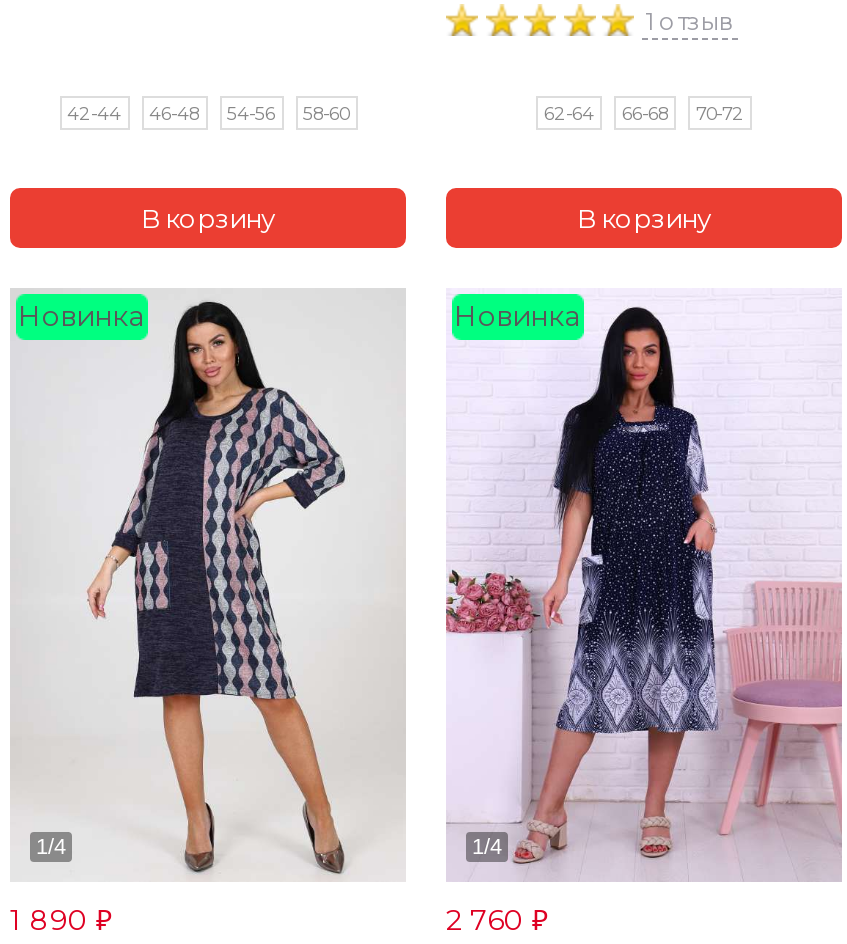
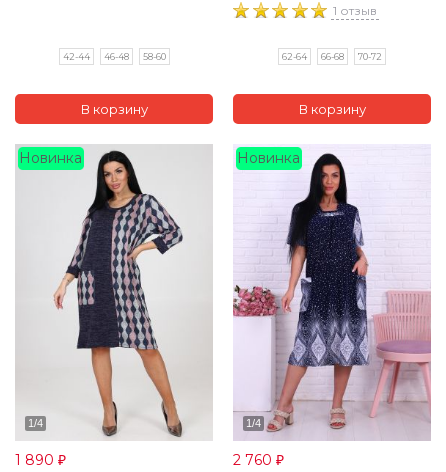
[227,102,275,124] 54-56 -> none

